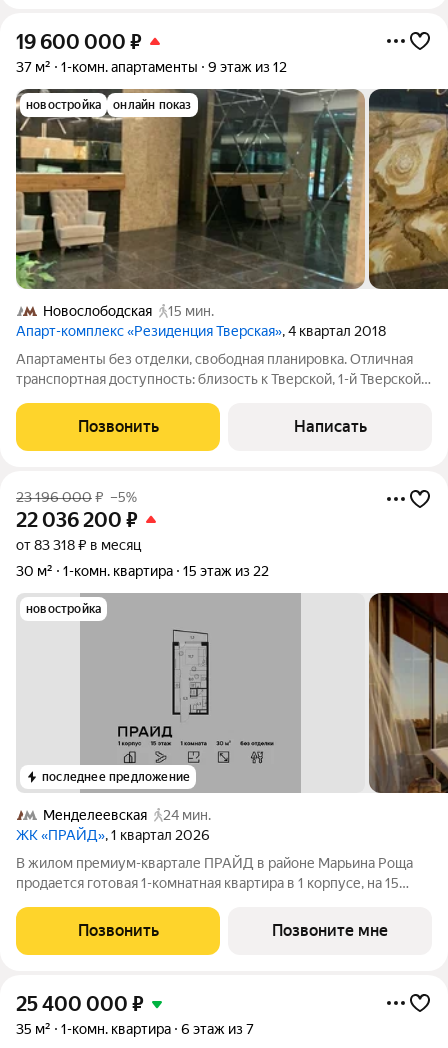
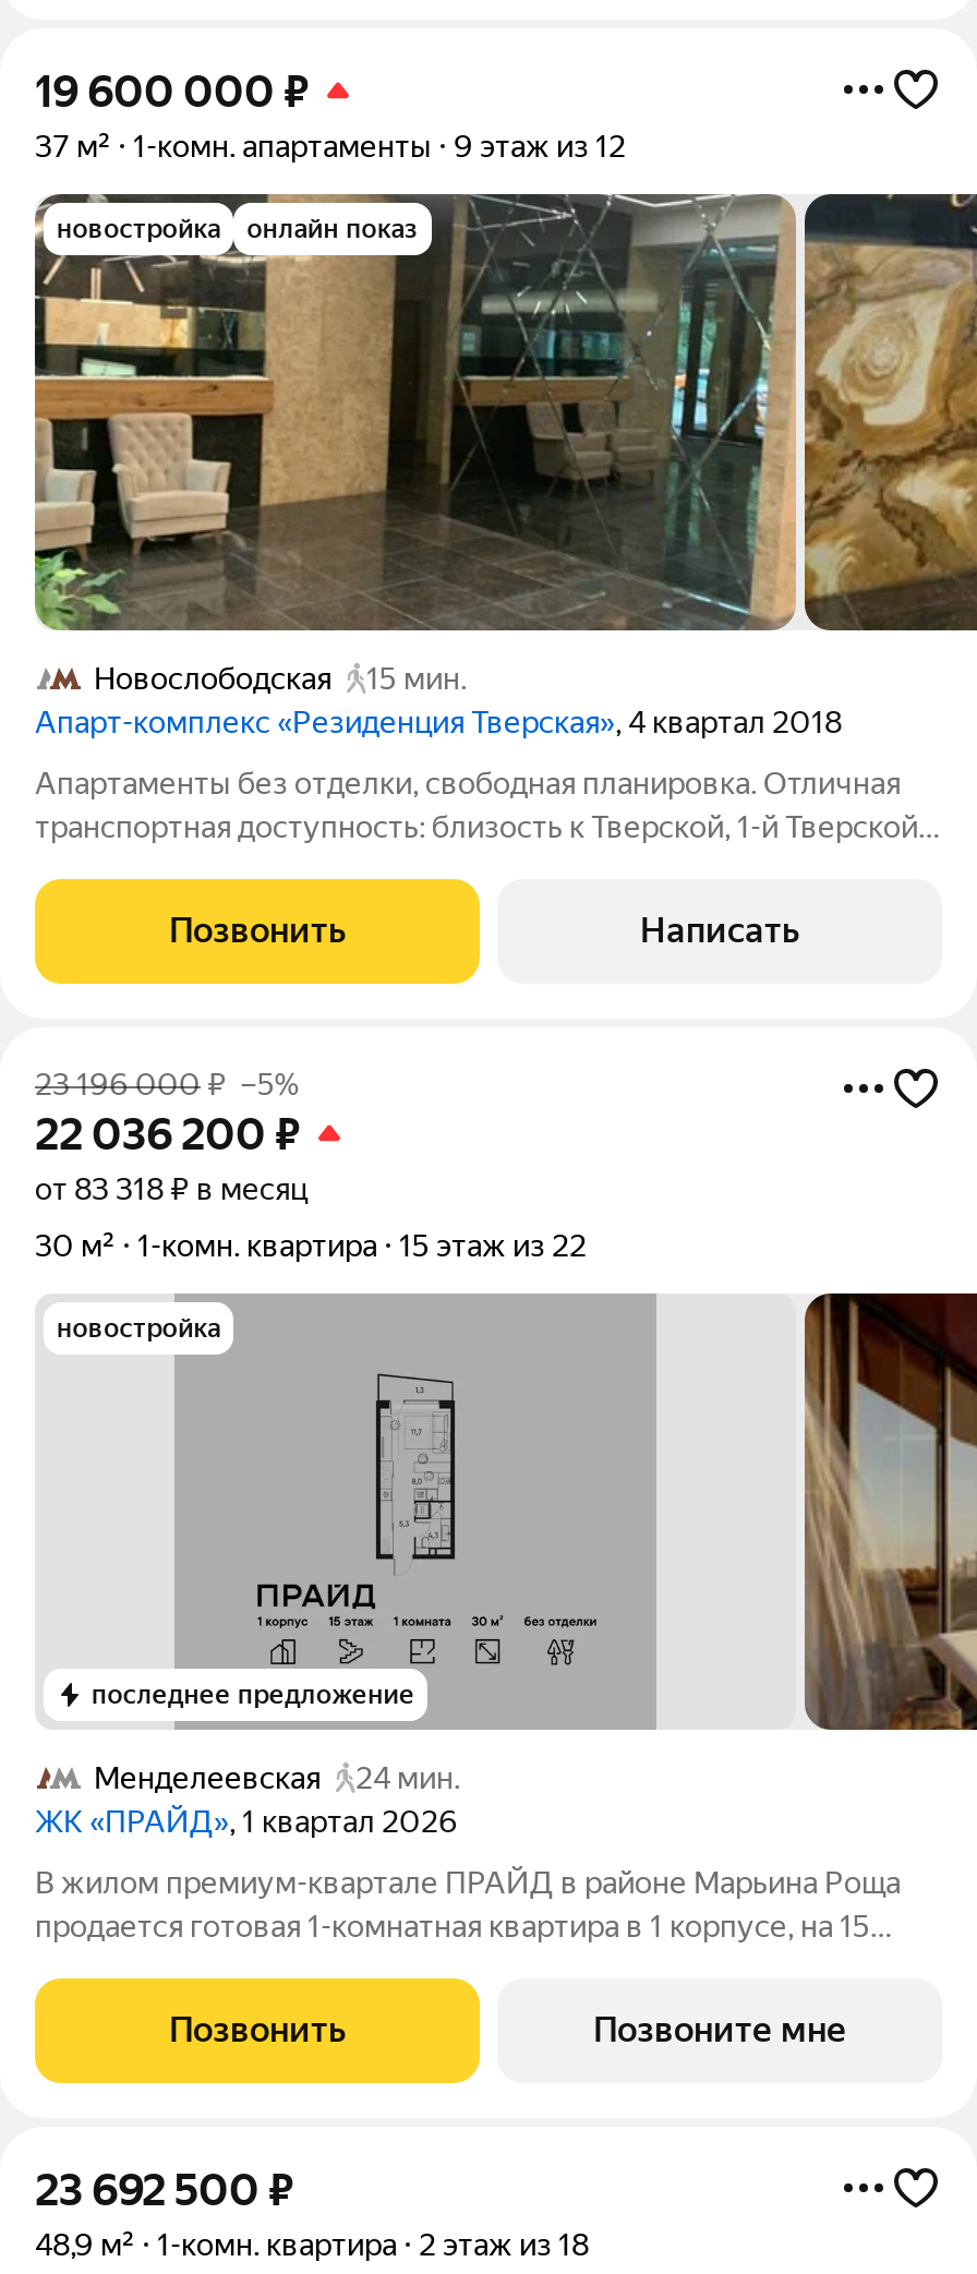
[16,992,144,1016] 25 400 000 ₽ -> [35,2164,294,2217] 23 692 500 ₽
[16,1021,51,1037] 35 м² -> [35,2228,135,2262] 48,9 м²
[181,1021,254,1037] 6 этаж из 7 -> [419,2228,589,2262] 2 этаж из 18

